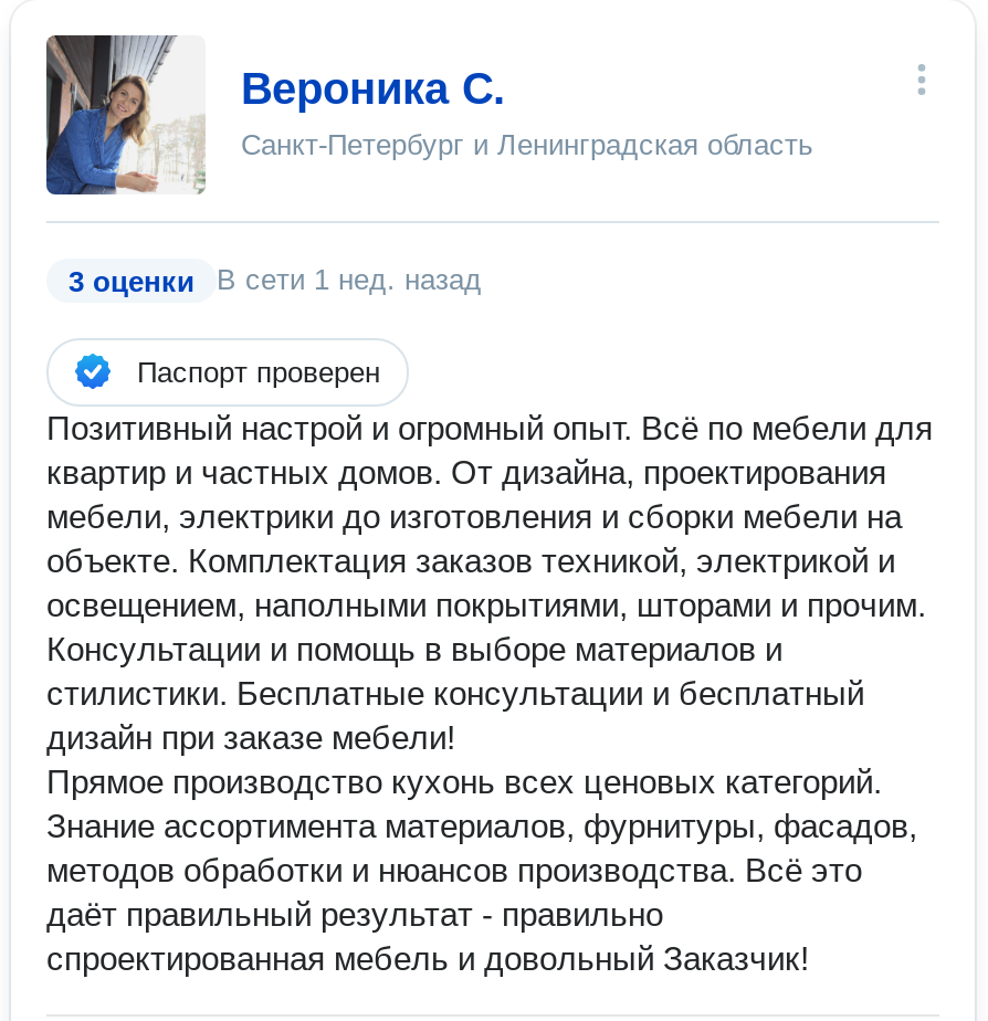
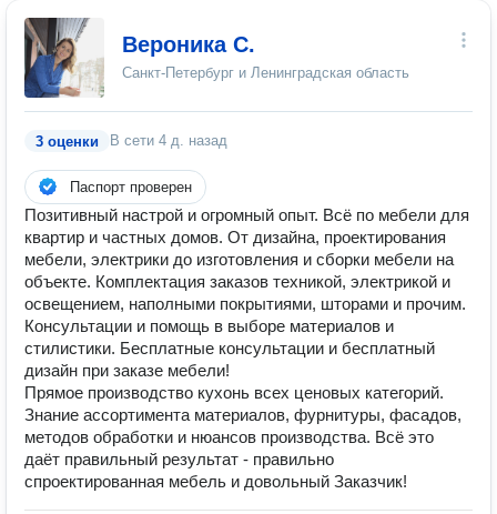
[217,263,482,296] В сети 1 нед. назад -> [110,132,227,149] В сети 4 д. назад

